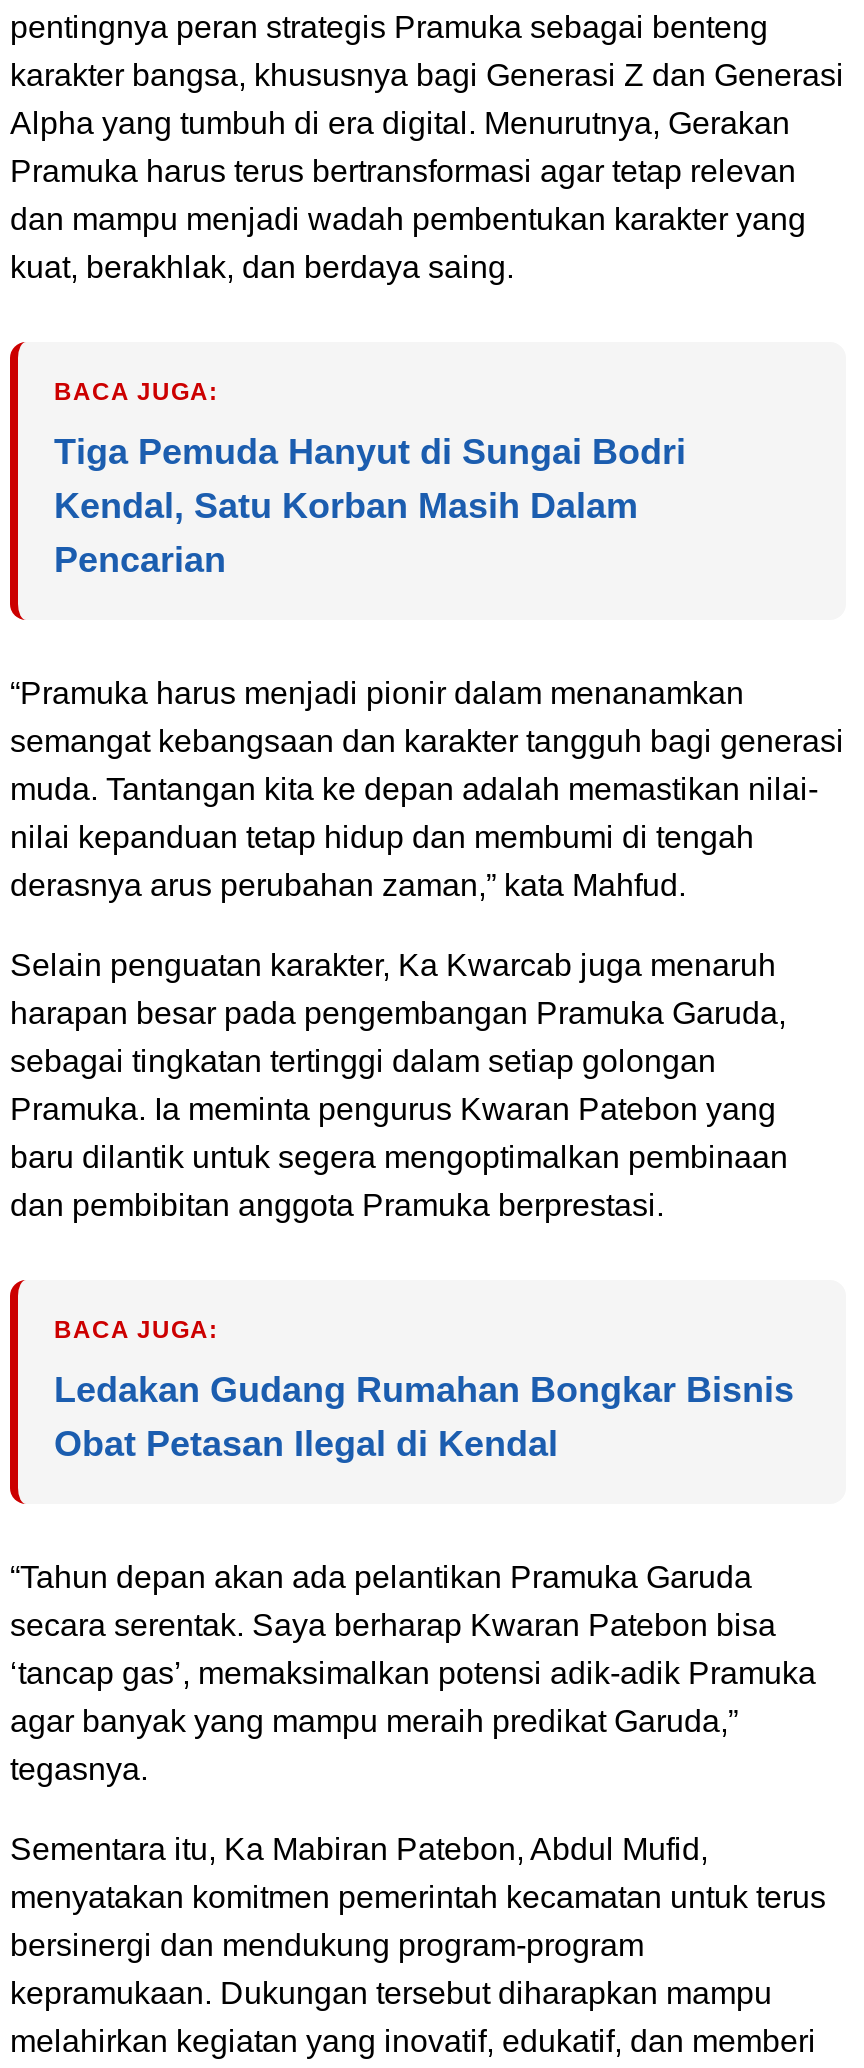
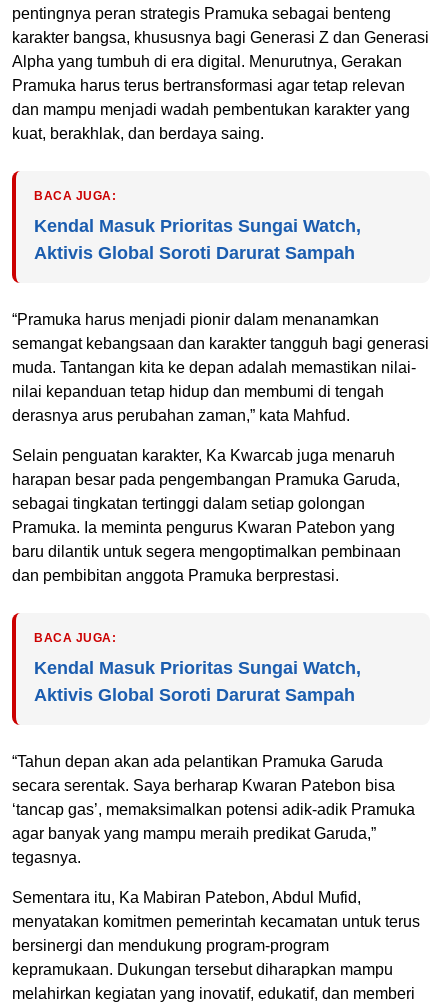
[54,432,686,580] Tiga Pemuda Hanyut di Sungai Bodri | Kendal, Satu Korban Masih Dalam | Pencarian -> [34,216,361,263] Kendal Masuk Prioritas Sungai Watch, | Aktivis Global Soroti Darurat Sampah
[54,1370,794,1464] Ledakan Gudang Rumahan Bongkar Bisnis | Obat Petasan Ilegal di Kendal -> [34,658,361,705] Kendal Masuk Prioritas Sungai Watch, | Aktivis Global Soroti Darurat Sampah

